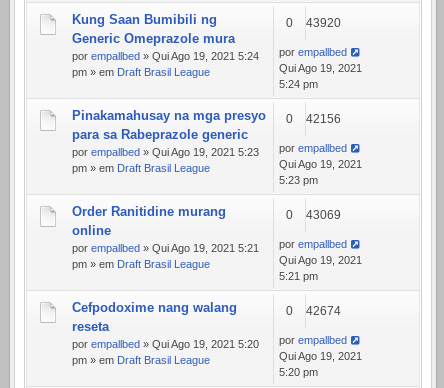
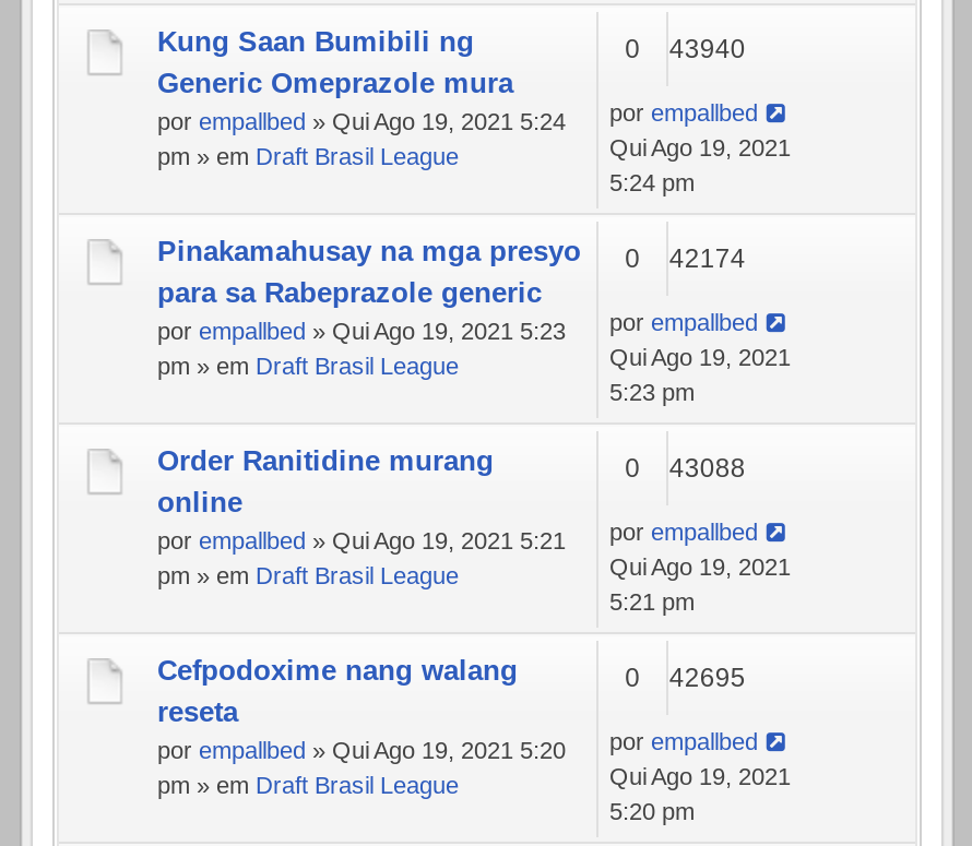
[286,16,341,30] 0 43920 -> [625,33,746,64] 0 43940
[72,108,341,126] Pinakamahusay na mga presyo 0 42156 -> [157,234,746,273] Pinakamahusay na mga presyo 0 42174
[286,208,341,222] 0 43069 -> [625,452,746,483] 0 43088
[286,304,341,318] 0 42674 -> [625,662,746,693] 0 42695

